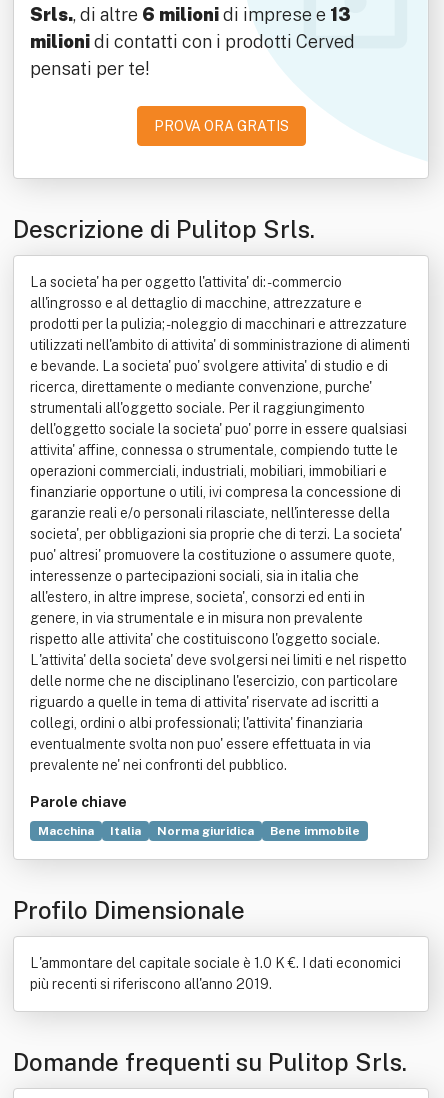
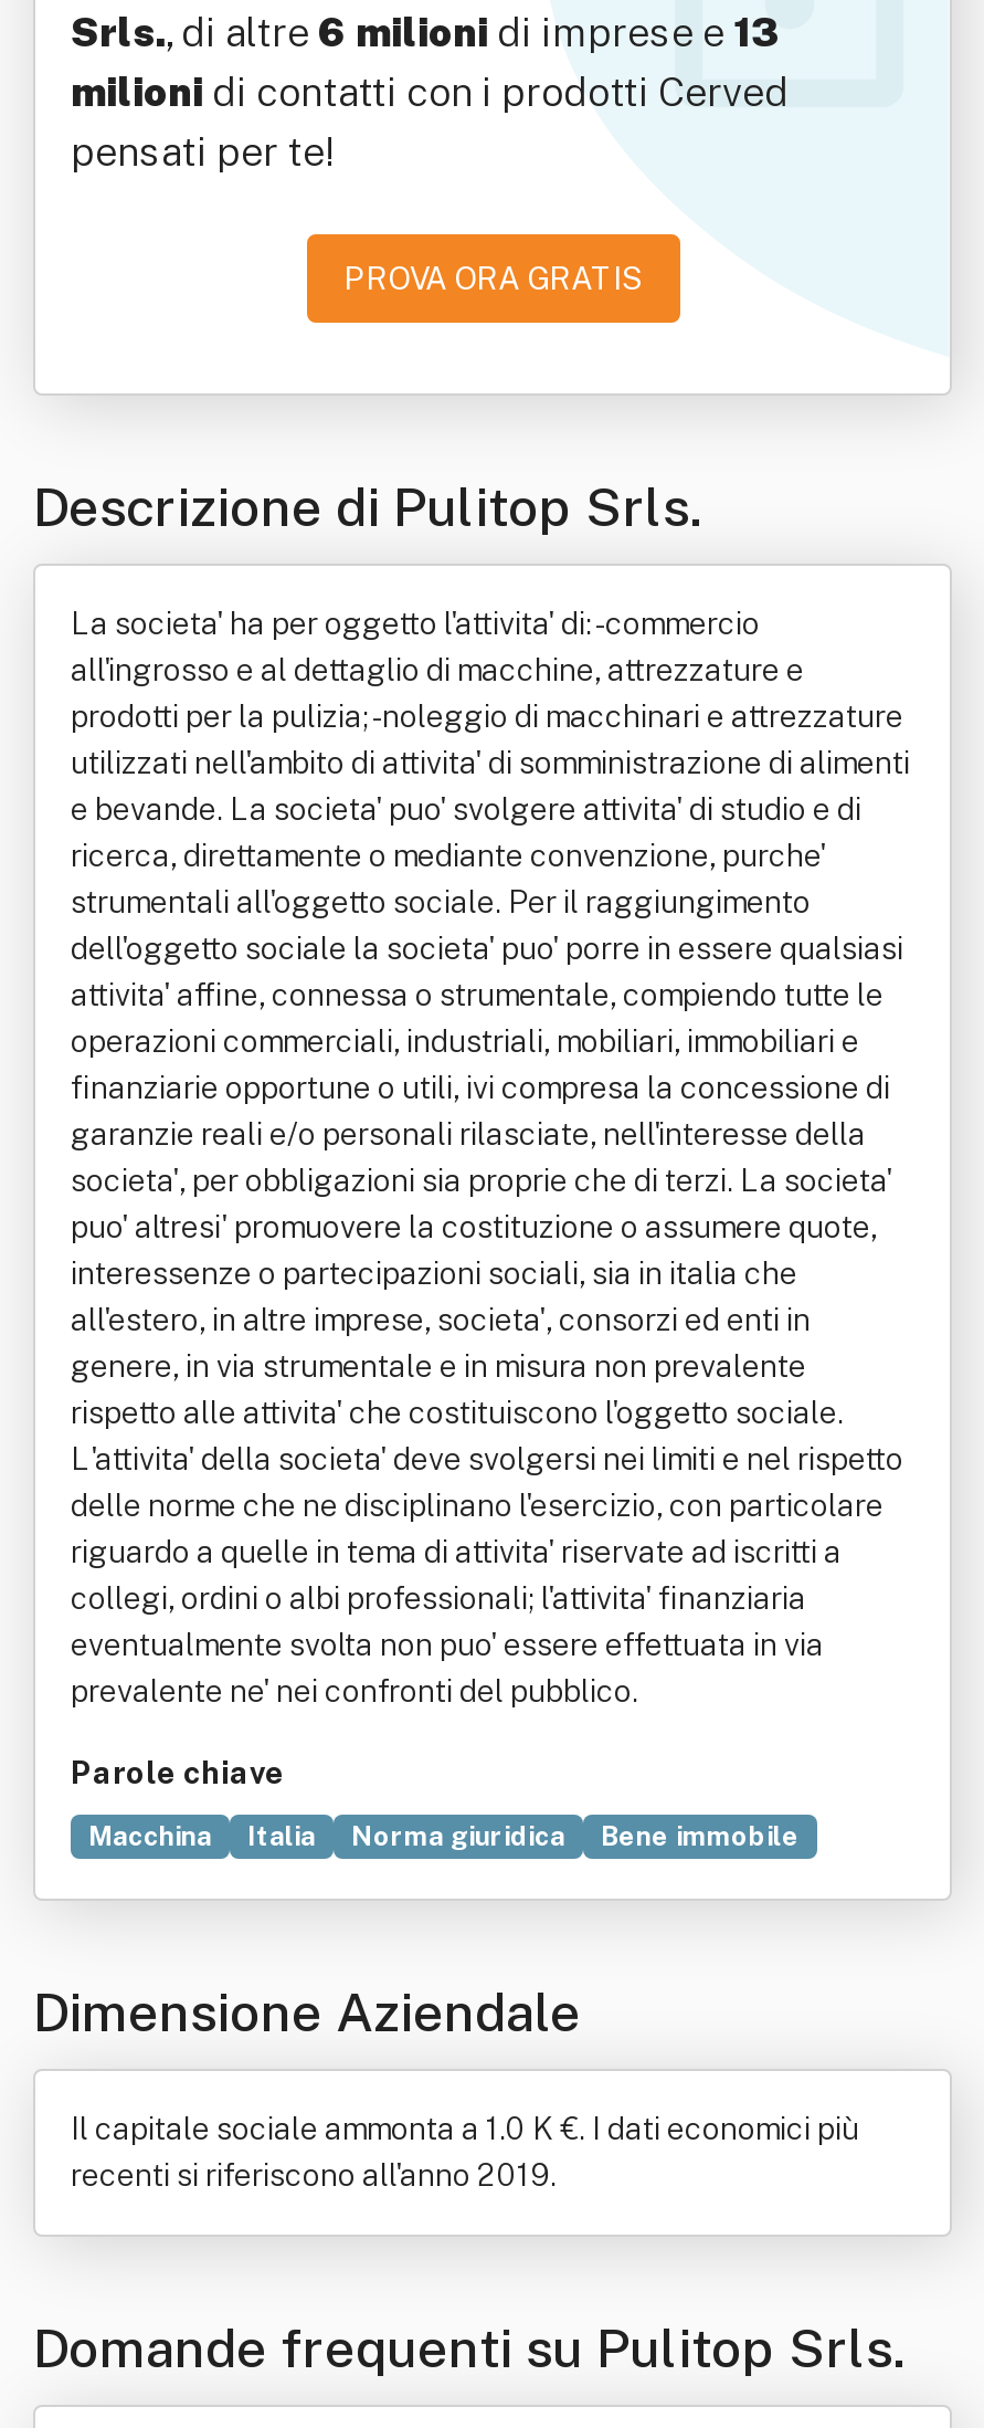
[13,896,245,924] Profilo Dimensionale -> [33,1980,581,2042] Dimensione Aziendale
[30,955,401,992] L'ammontare del capitale sociale è 1.0 K €. I dati economici | più recenti si riferiscono all'anno 2019. -> [71,2111,859,2193] Il capitale sociale ammonta a 1.0 K €. I dati economici più | recenti si riferiscono all'anno 2019.

